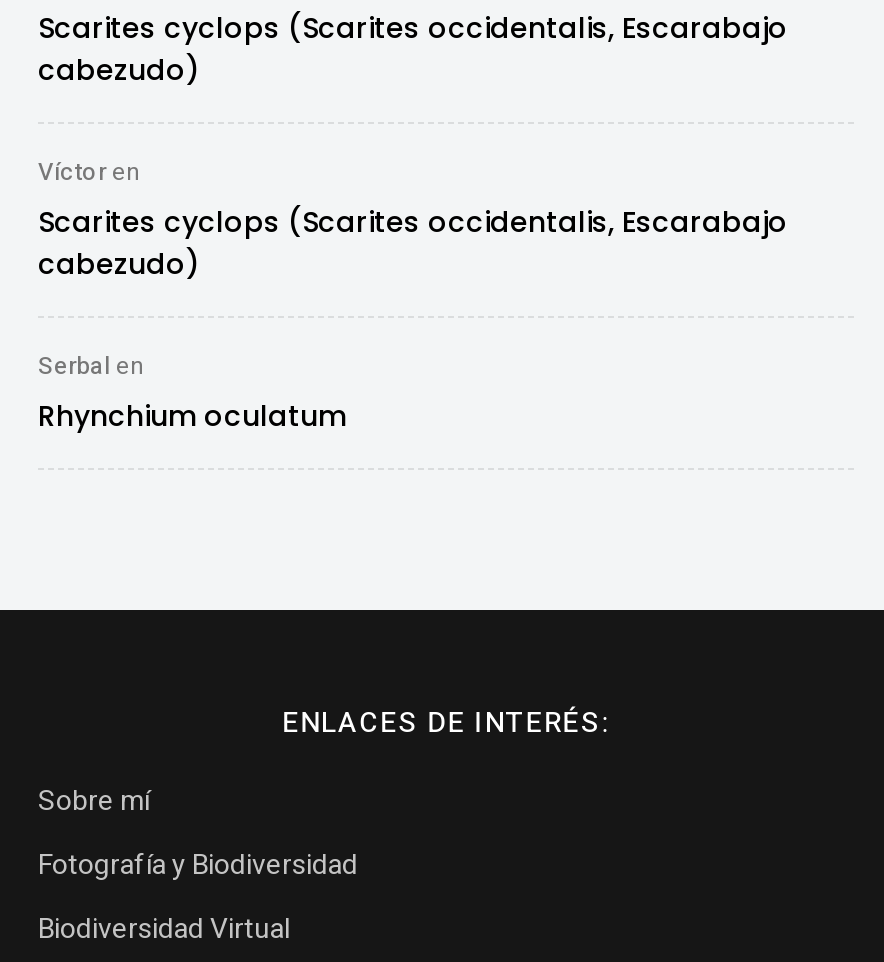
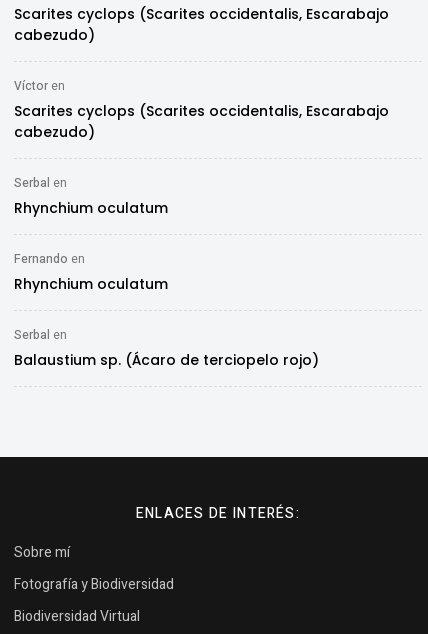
none -> [14,250,319,370] Fernando en | Rhynchium oculatum | Serbal en | Balaustium sp. (Ácaro de terciopelo rojo)

